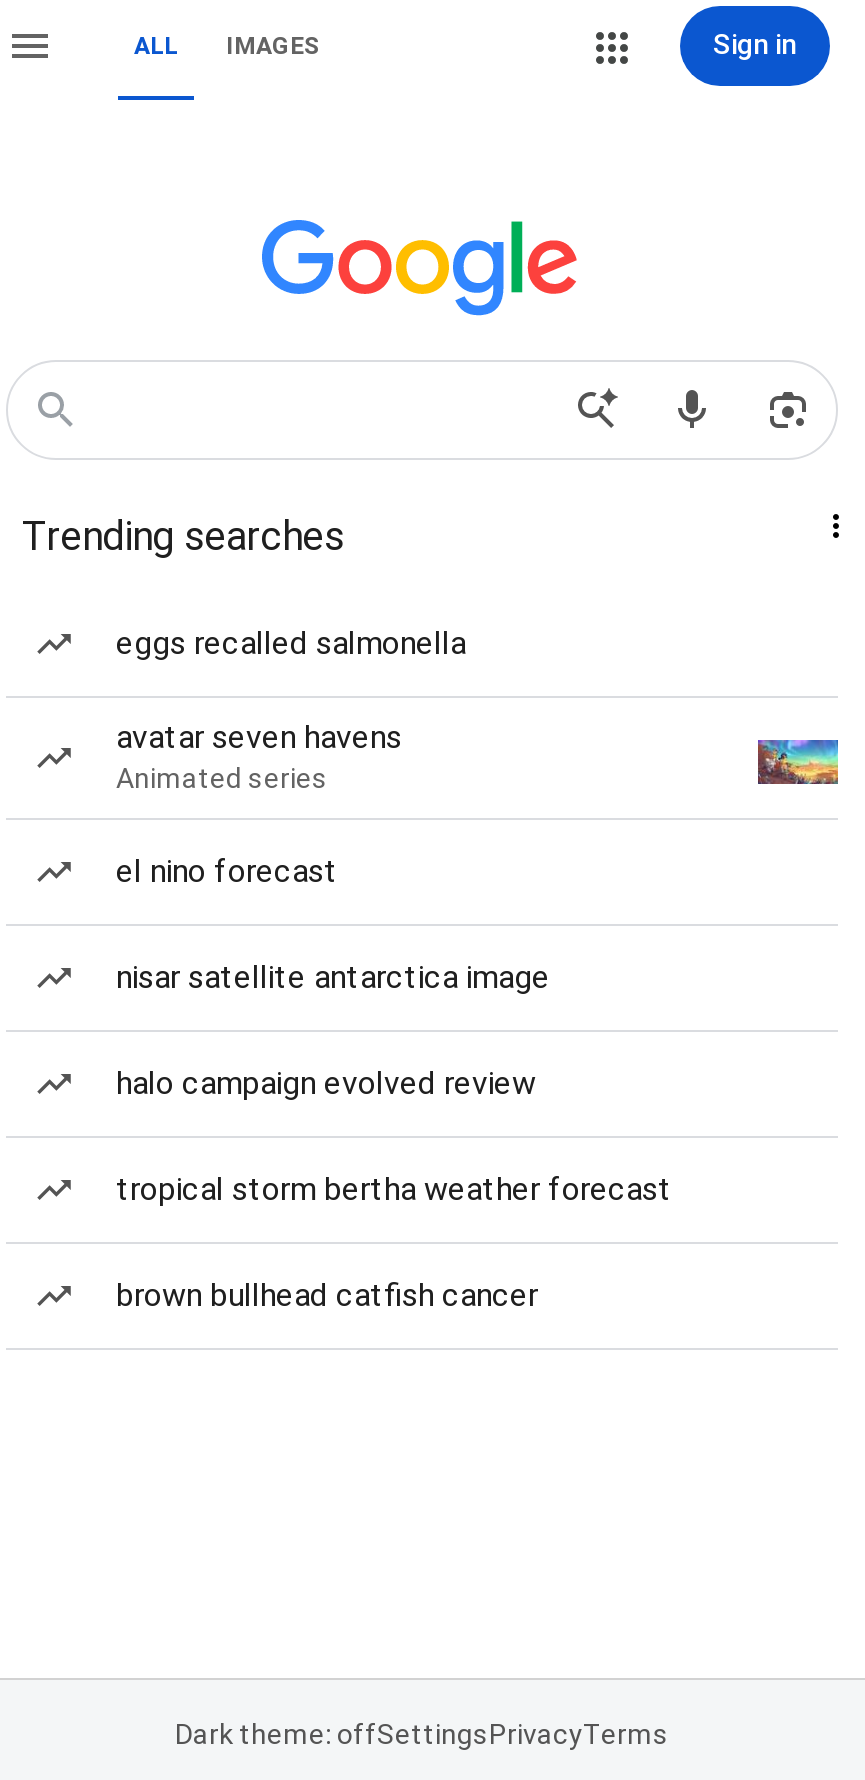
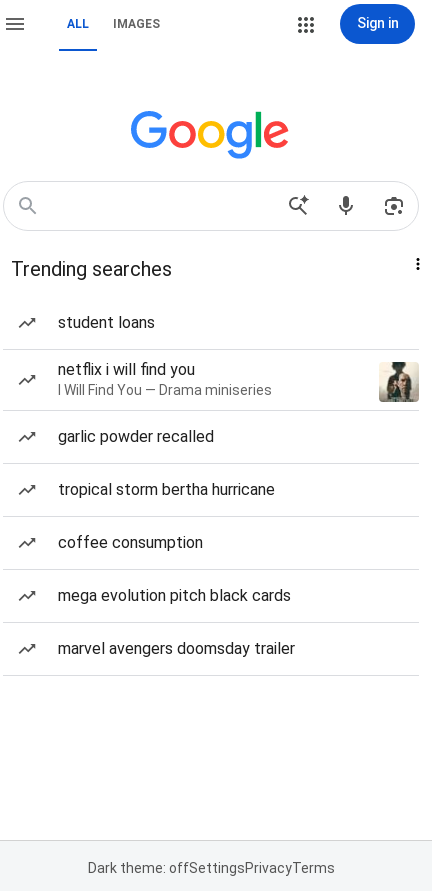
[116,624,466,662] eggs recalled salmonella -> [58,313,155,332] student loans
[116,718,402,794] avatar seven havens | Animated series -> [58,360,272,398] netflix i will find you | I Will Find You — Drama miniseries
[756,722,840,802] [image] -> [378,361,420,403] [image]
[116,852,338,890] el nino forecast -> [58,427,214,446] garlic powder recalled
[116,958,550,996] nisar satellite antarctica image -> [58,480,275,499] tropical storm bertha hurricane
[116,1064,536,1102] halo campaign evolved review -> [58,533,203,552] coffee consumption
[116,1170,672,1208] tropical storm bertha weather forecast -> [58,586,291,605] mega evolution pitch black cards
[116,1276,538,1314] brown bullhead catfish cancer -> [58,639,295,658] marvel avengers doomsday trailer

